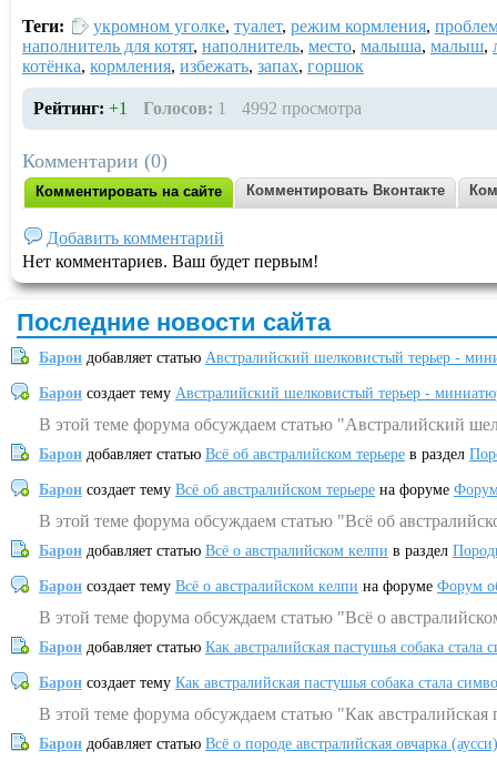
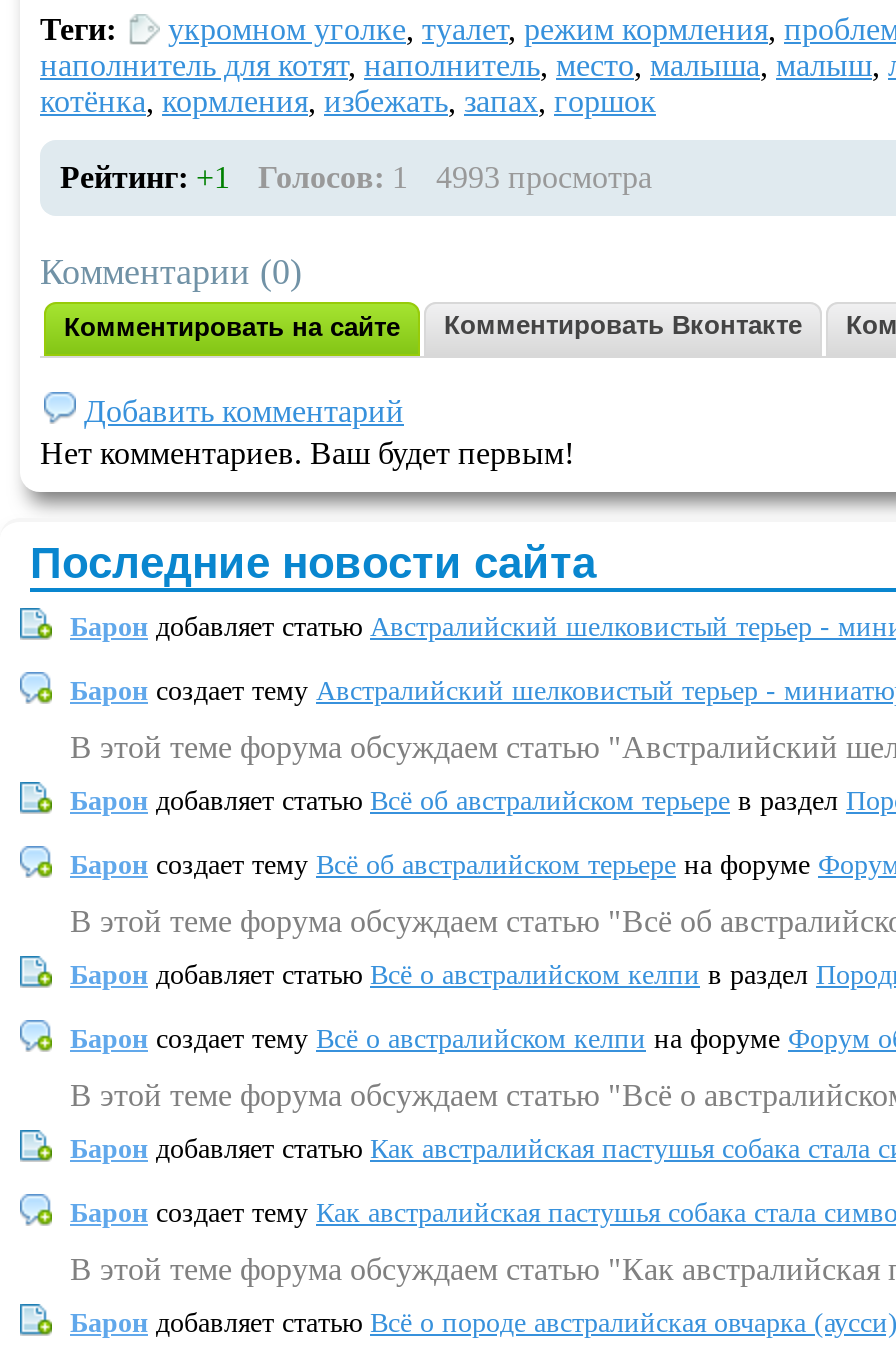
[33,98,362,117] Рейтинг: +1 Голосов: 1 4992 просмотра -> [60,159,652,193] Рейтинг: +1 Голосов: 1 4993 просмотра

